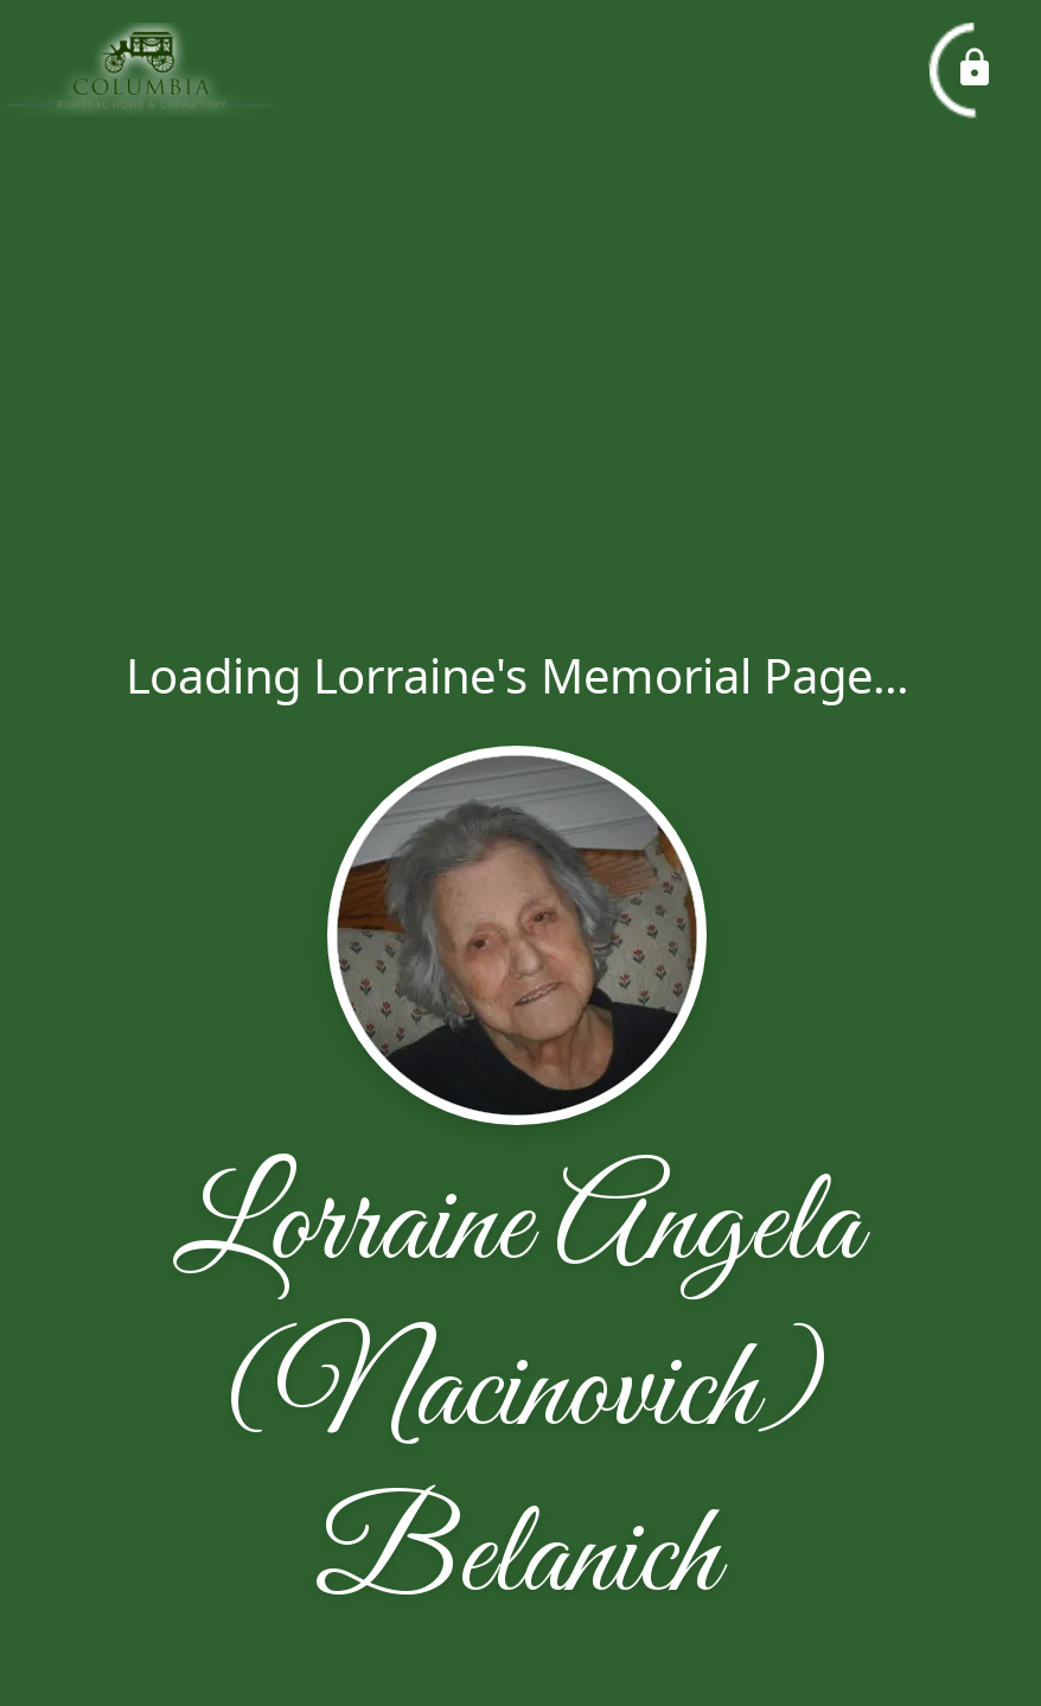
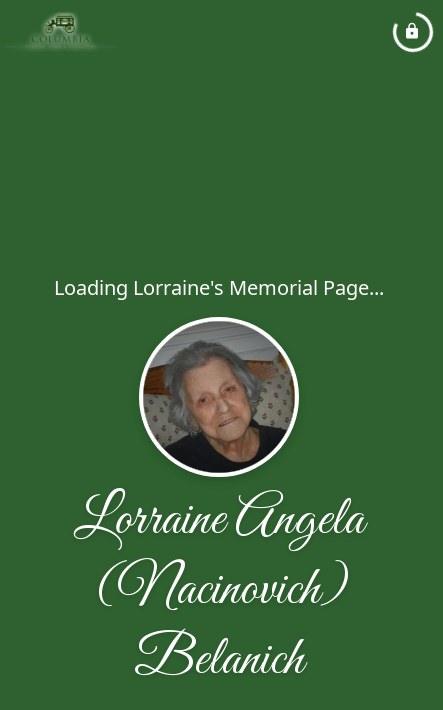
[934,20,1024,117] [image] -> [396,11,434,53] [image]

